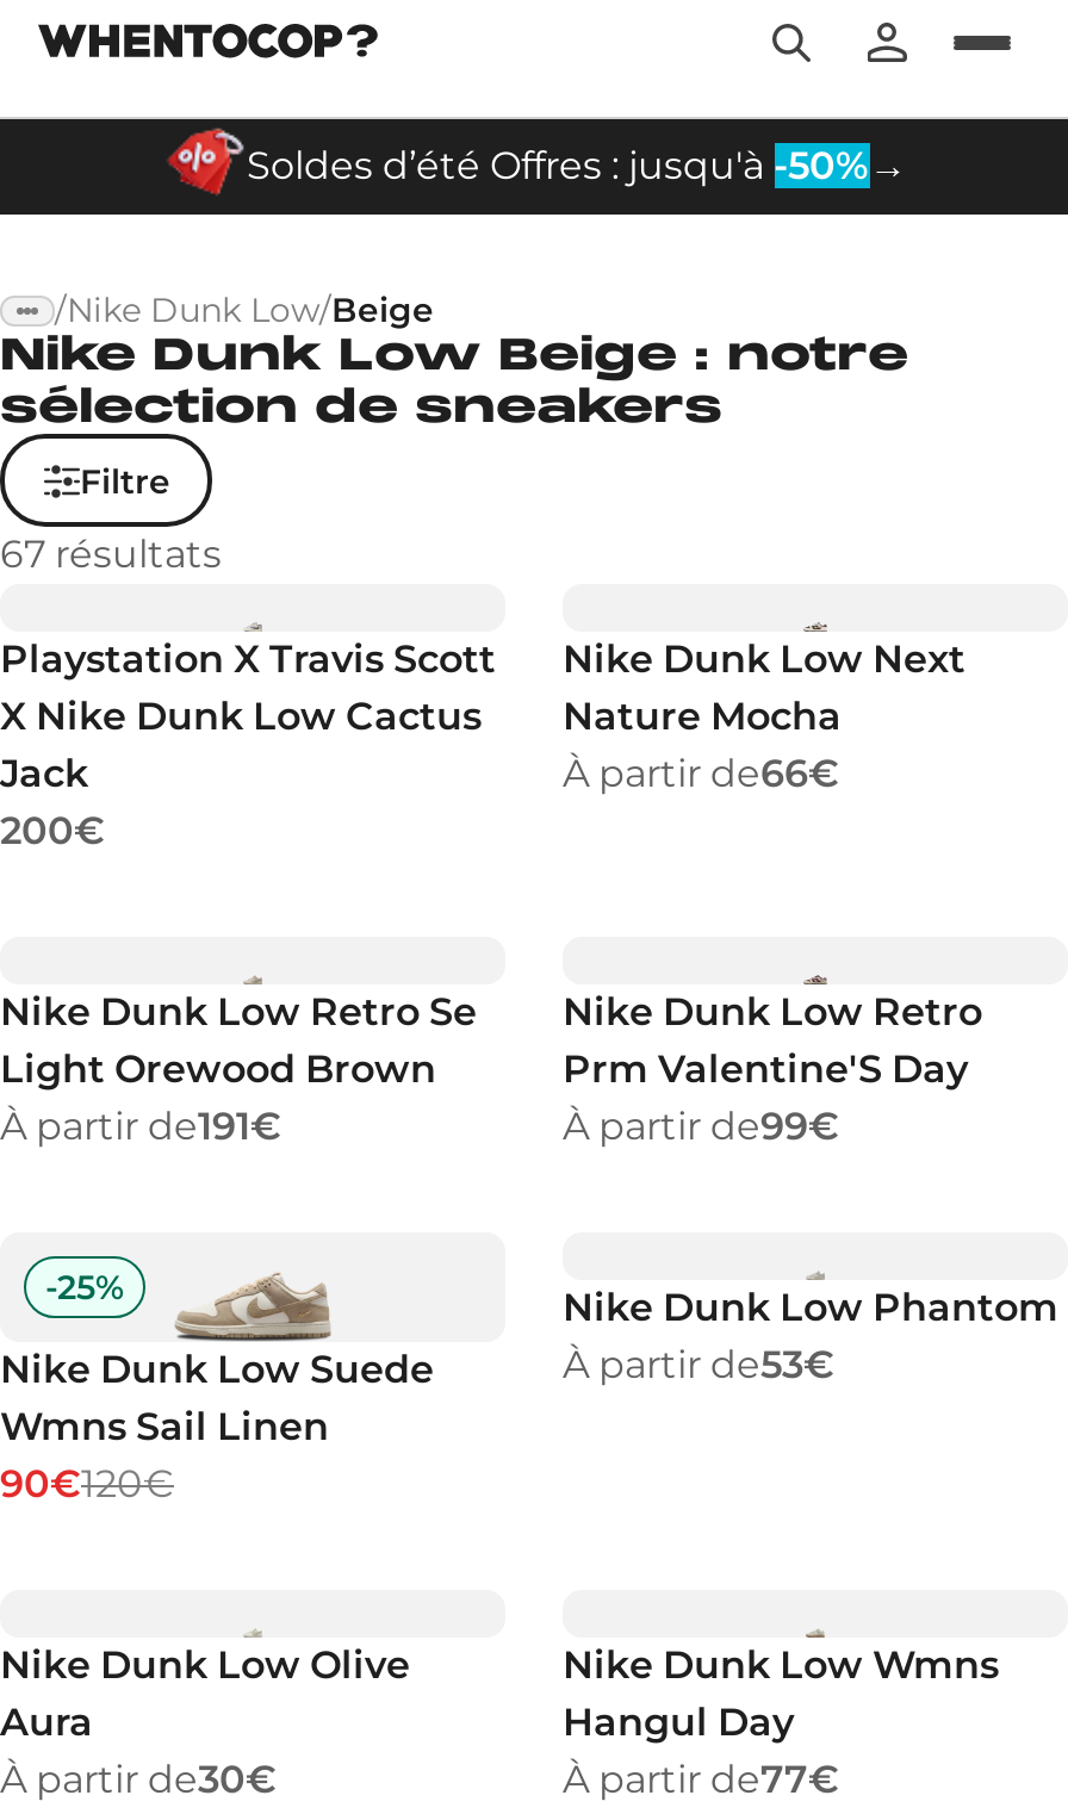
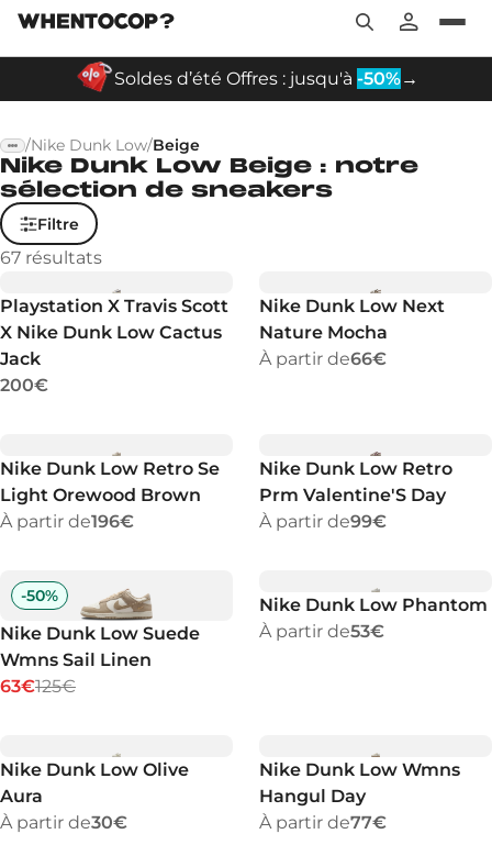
[0,1104,281,1149] À partir de191€ -> [0,511,134,532] À partir de196€
[45,1266,124,1309] -25% -> [21,586,58,605] -50%
[0,1461,174,1507] 90€120€ -> [0,676,76,697] 63€125€

